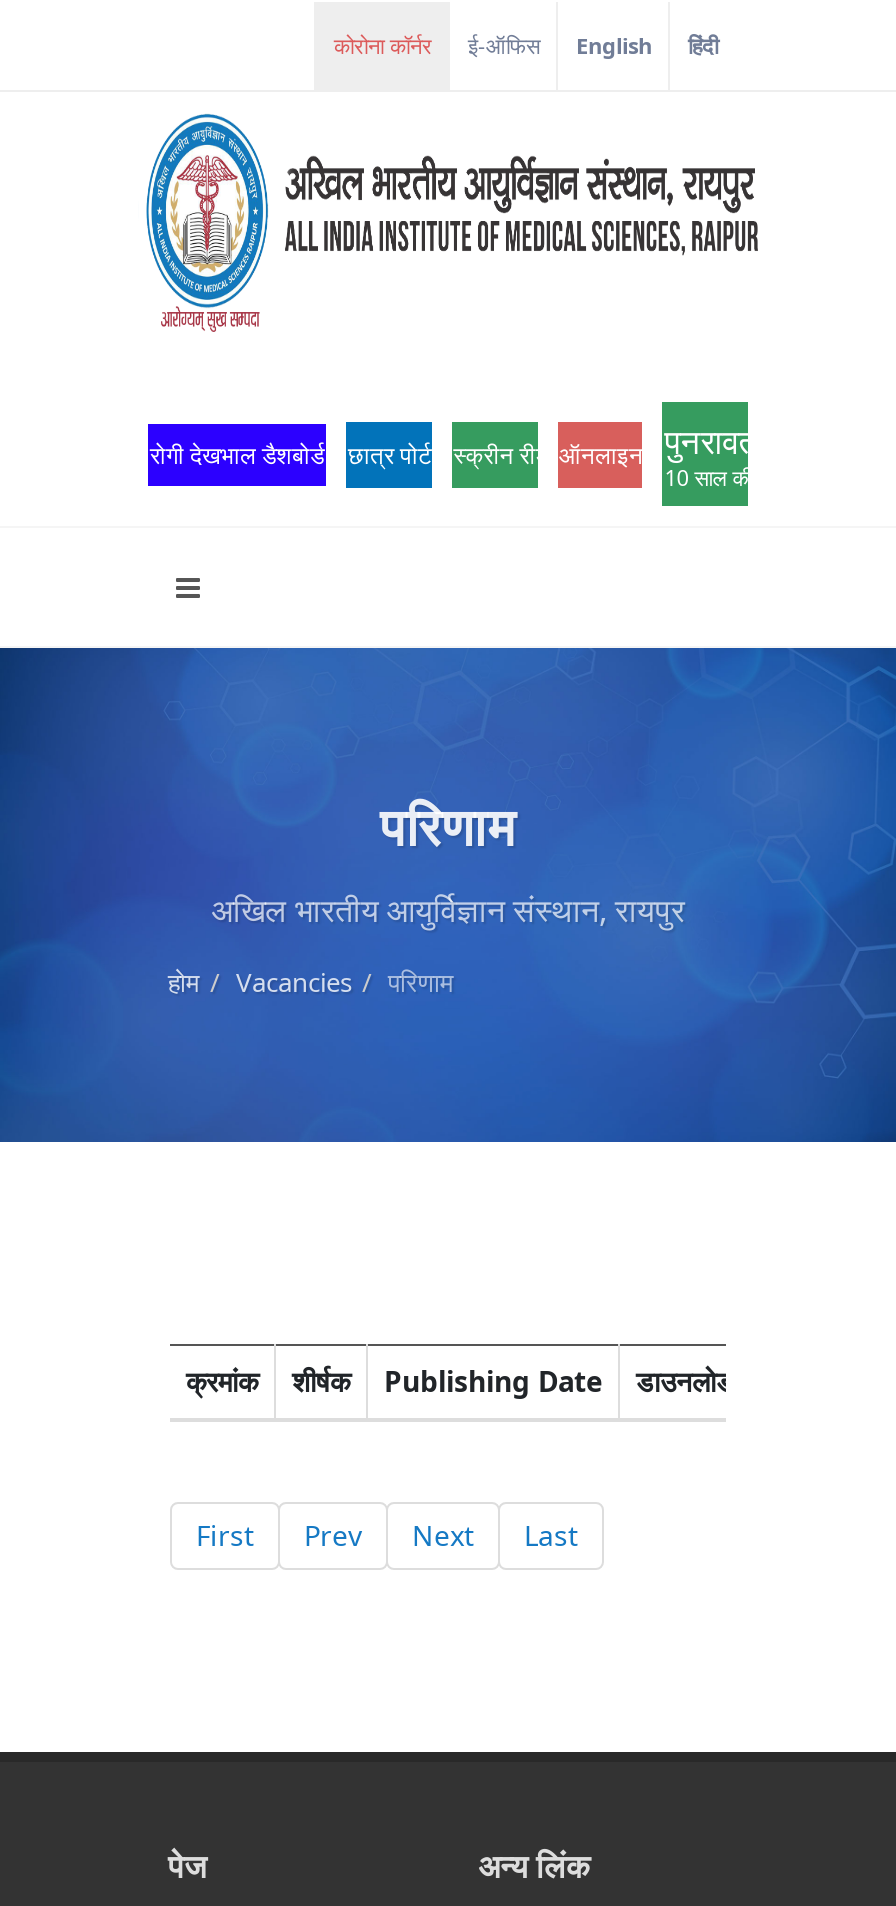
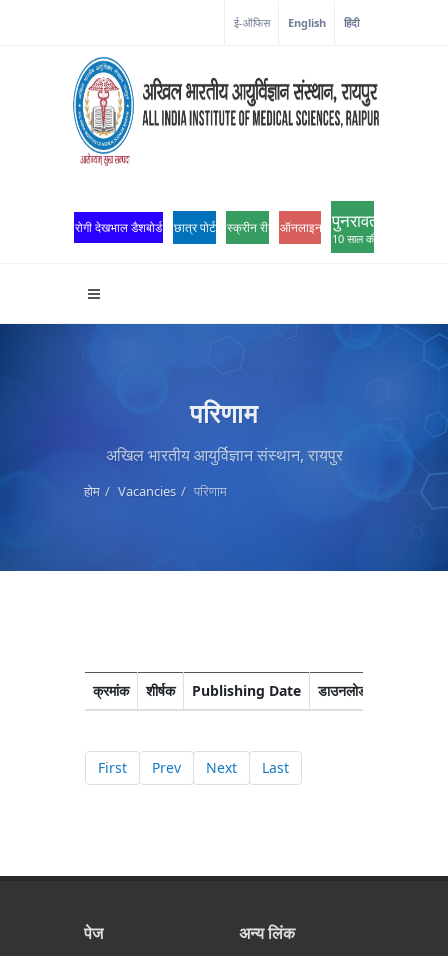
[334,30,432,60] कोरोना कॉर्नर -> none

